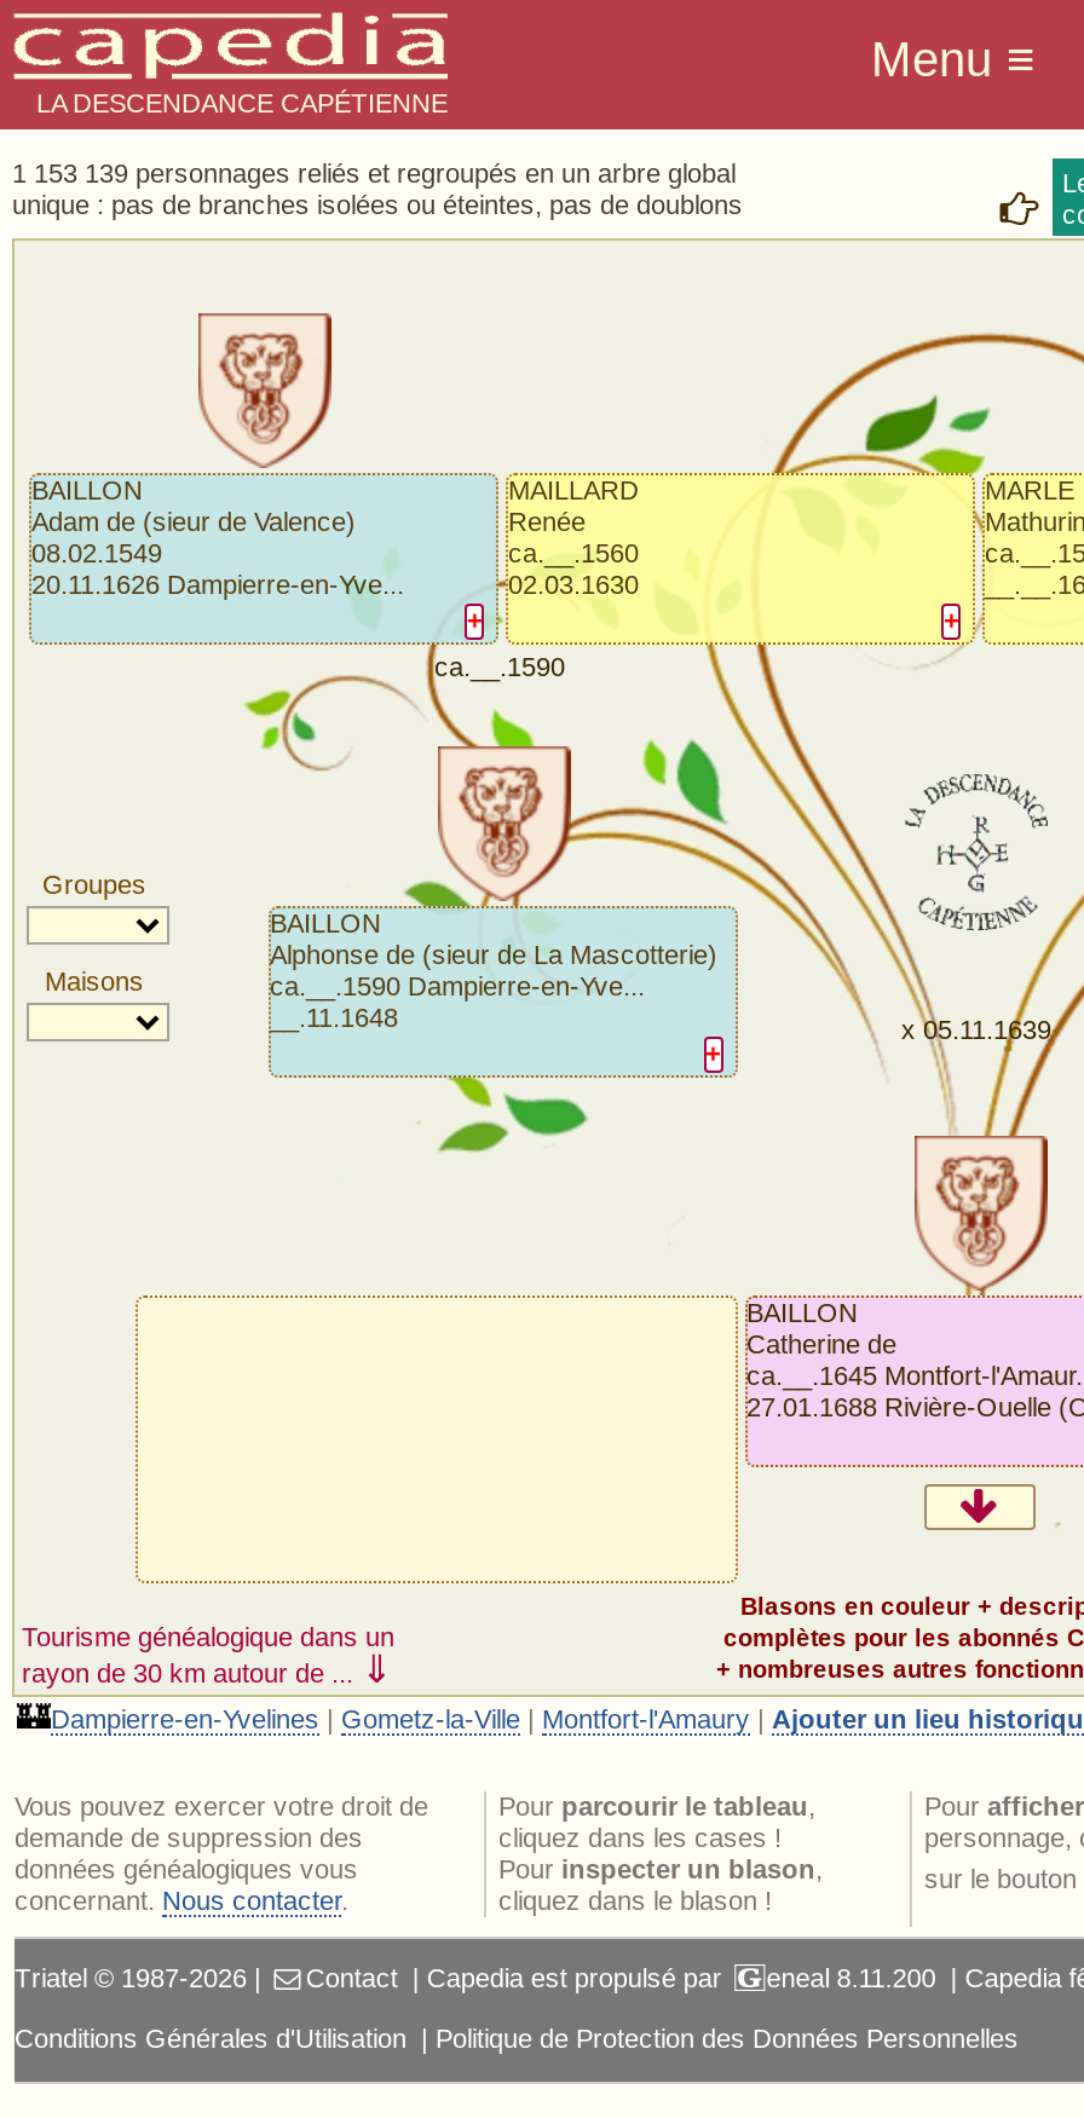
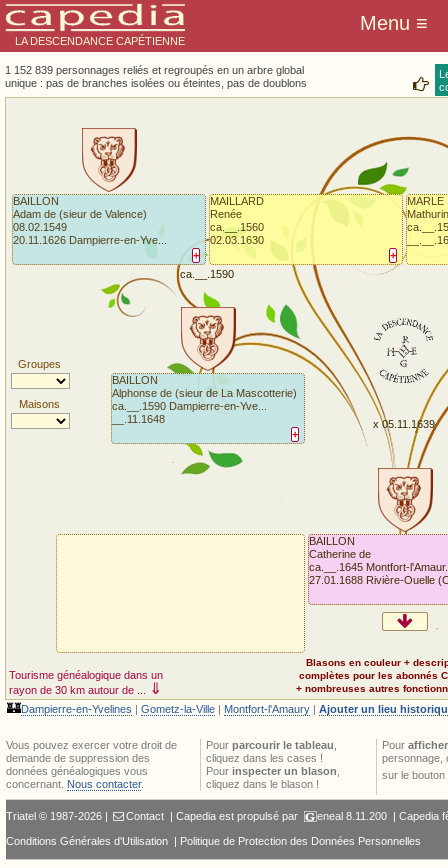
[12,158,736,187] 1 153 139 personnages reliés et regroupés en un arbre global -> [5,64,304,76] 1 152 839 personnages reliés et regroupés en un arbre global

